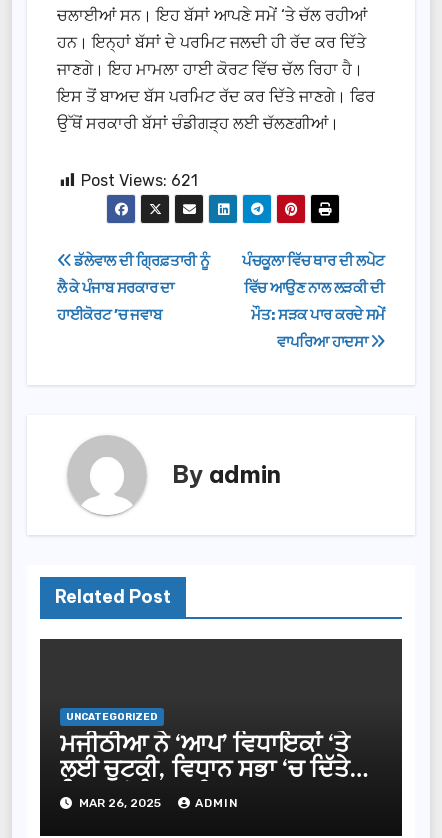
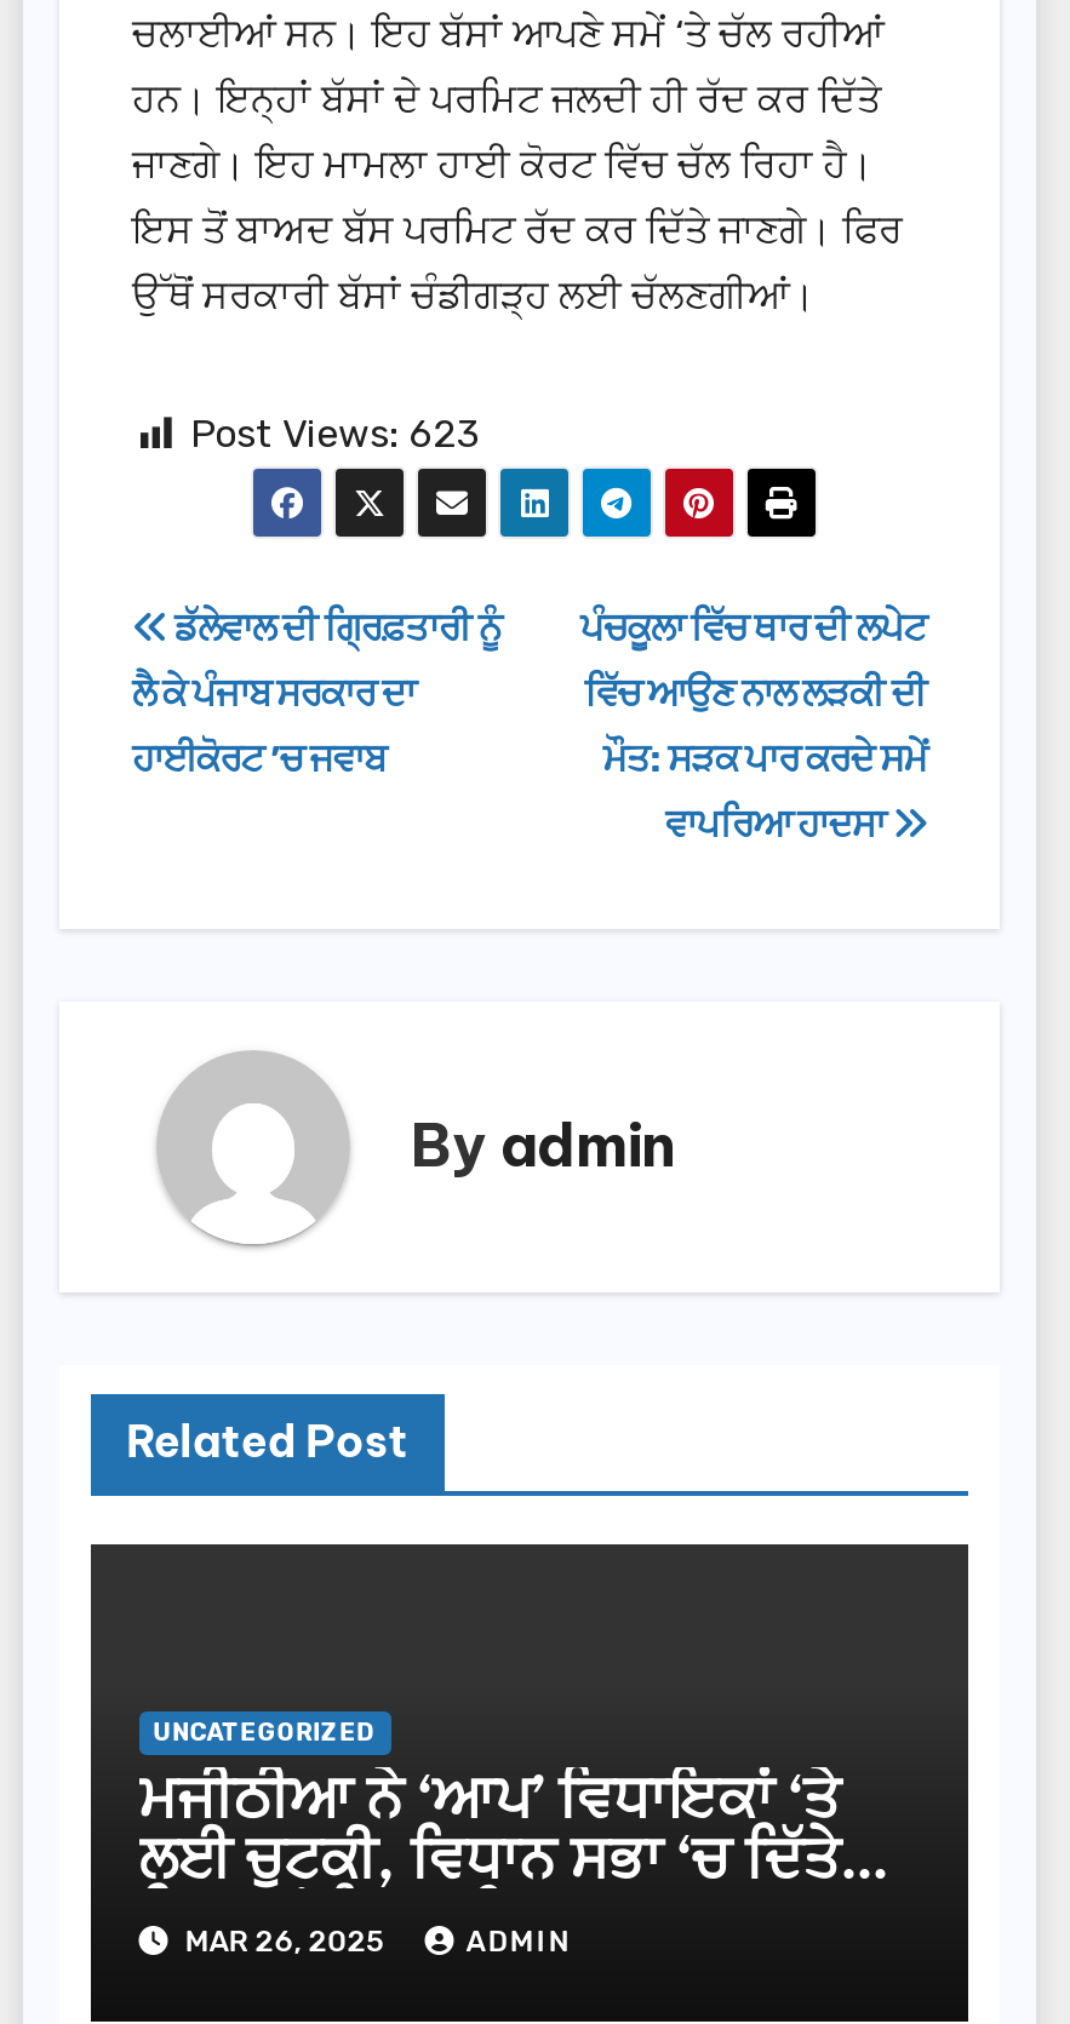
[81,171,198,190] Post Views: 621 -> [190,410,479,456] Post Views: 623

